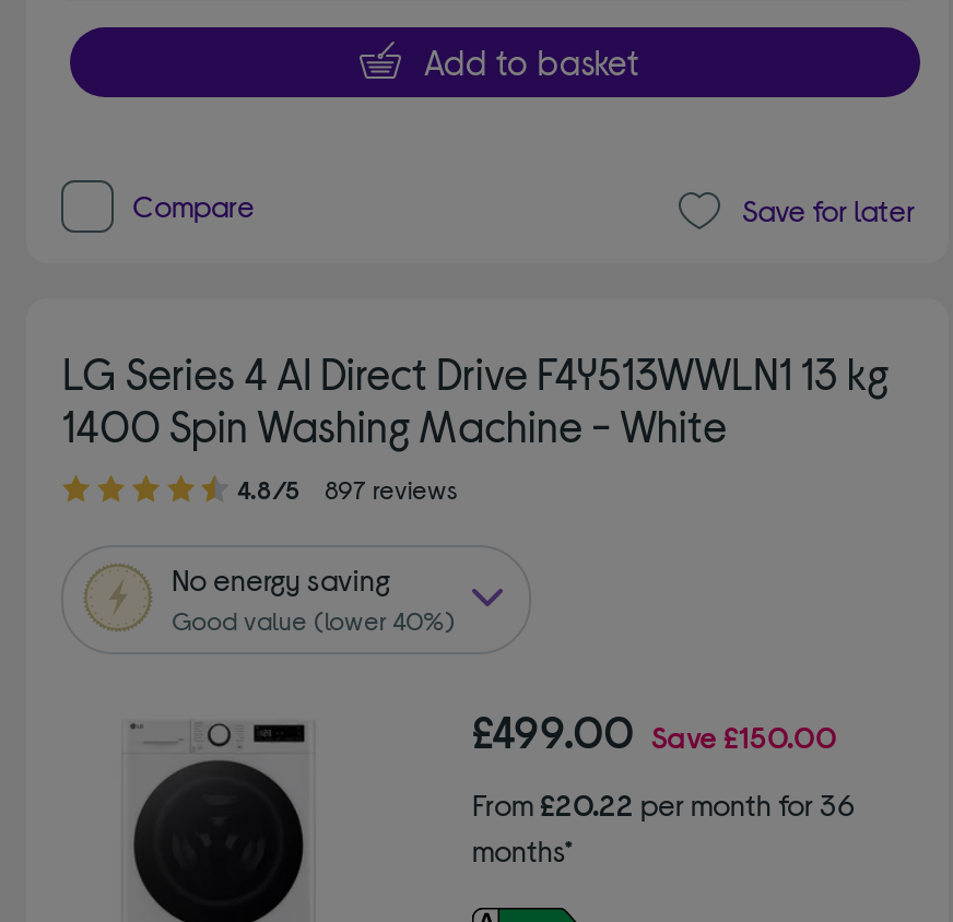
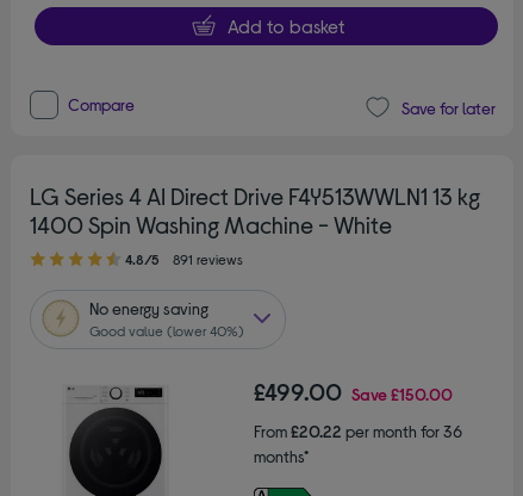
[237,472,458,503] 4.8/5 897 reviews -> [126,251,244,267] 4.8/5 891 reviews

